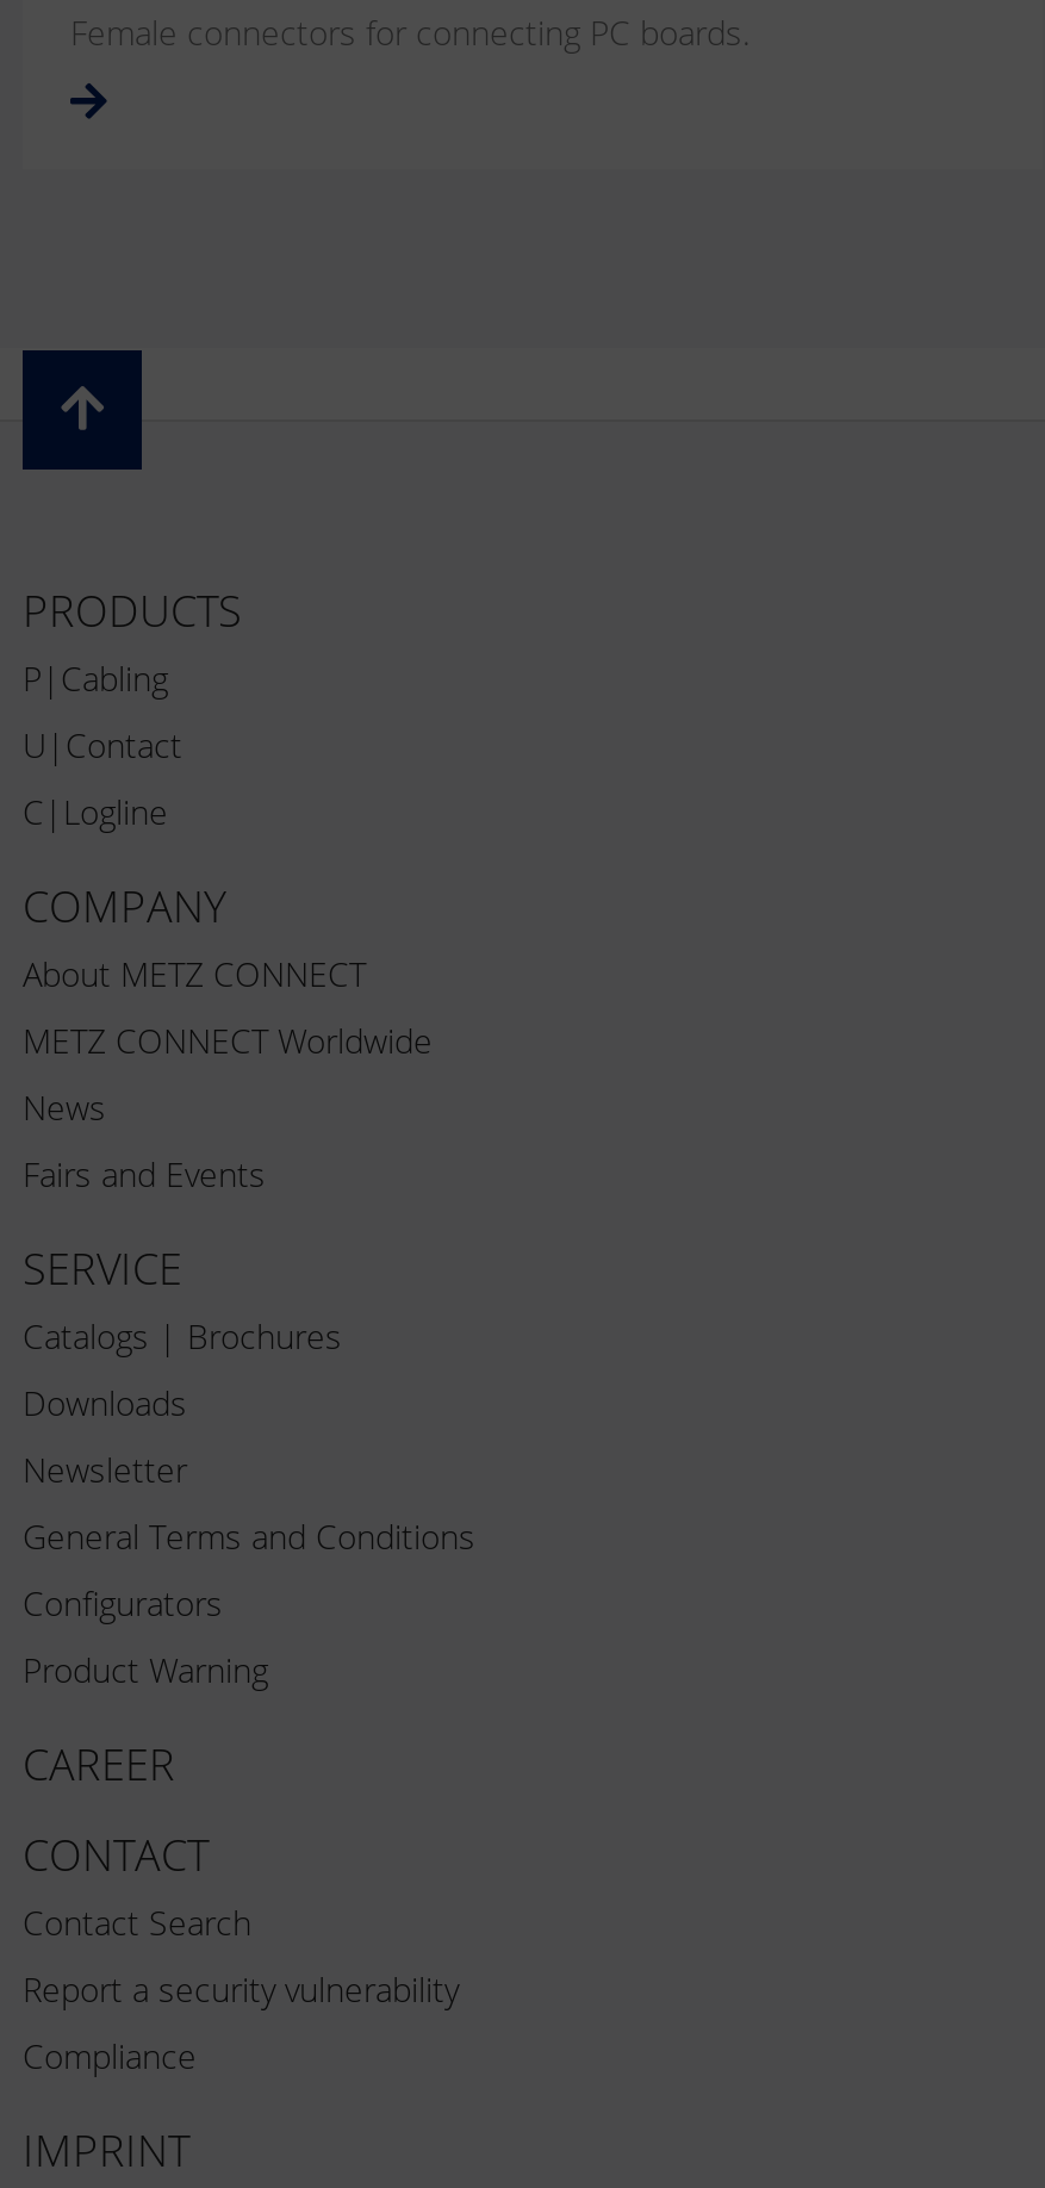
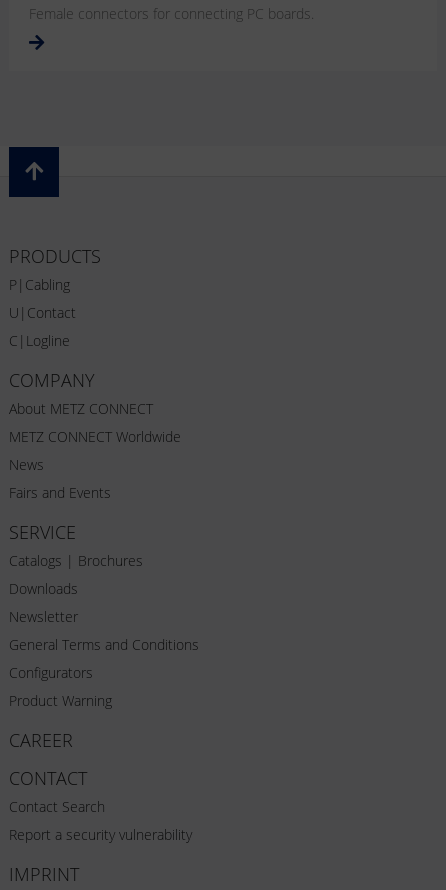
[23,2034,197,2079] Compliance -> none

